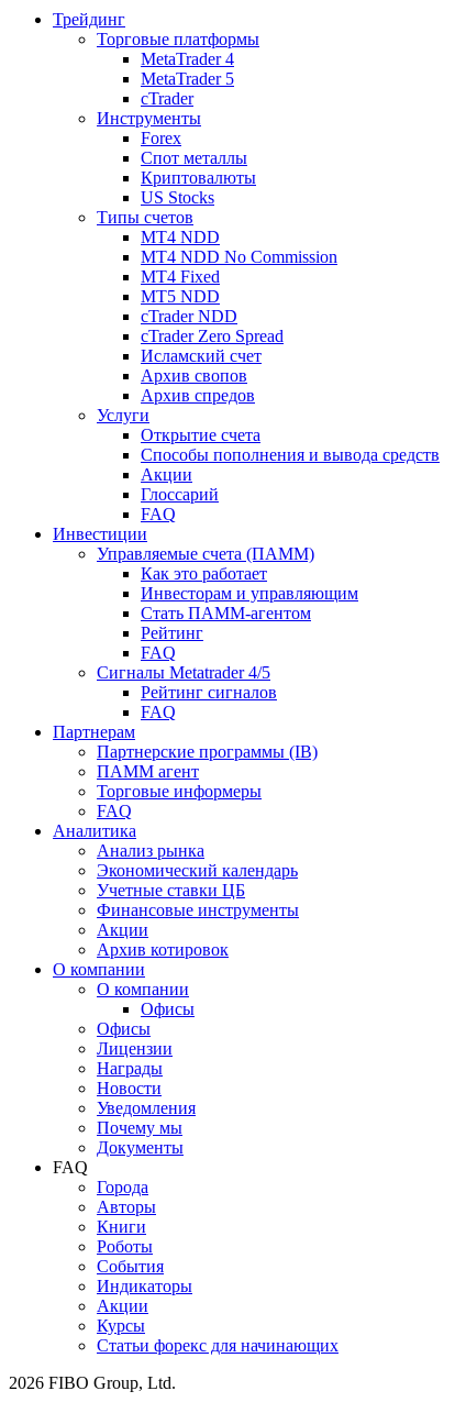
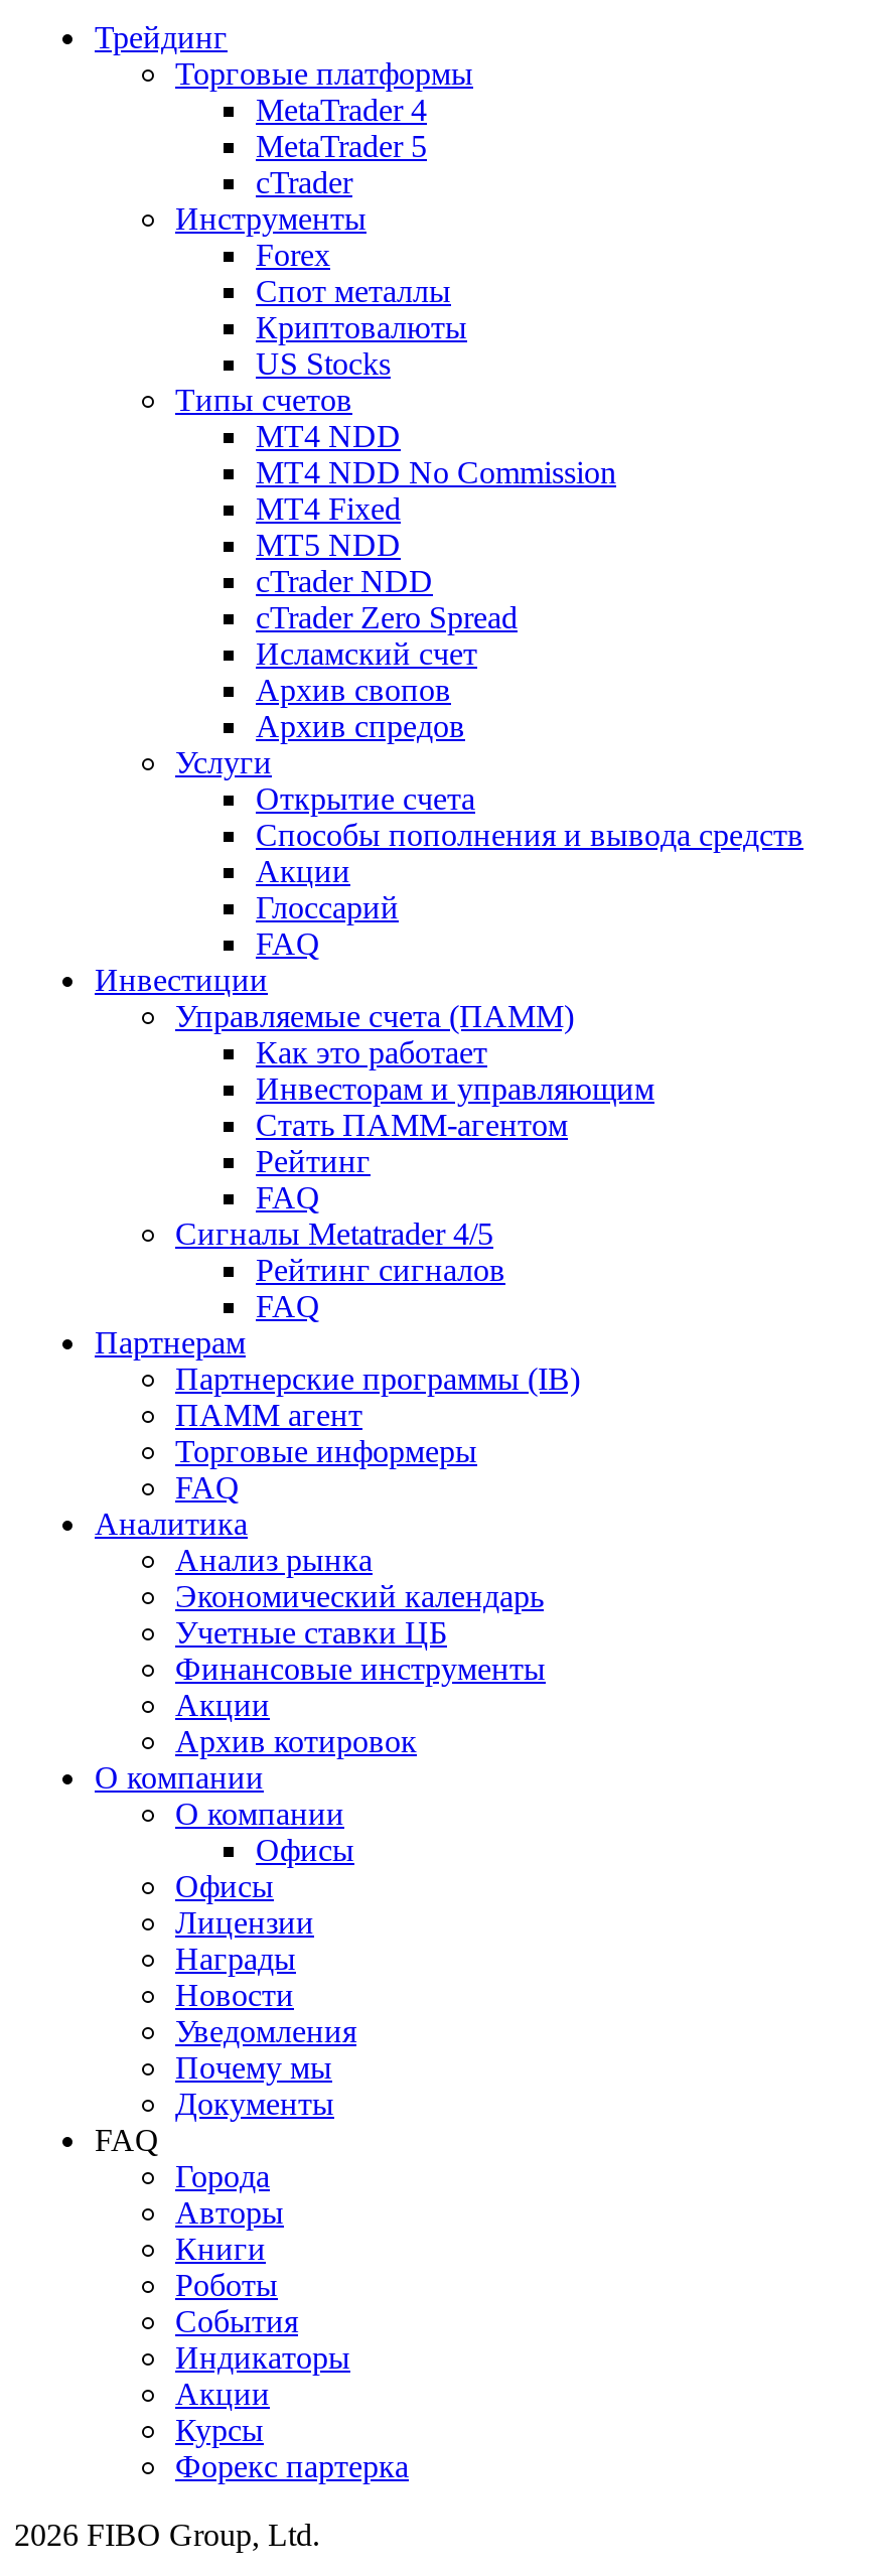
[97,1336,339,1355] Статьи форекс для начинающих -> [175,2449,409,2484] Форекс партерка

